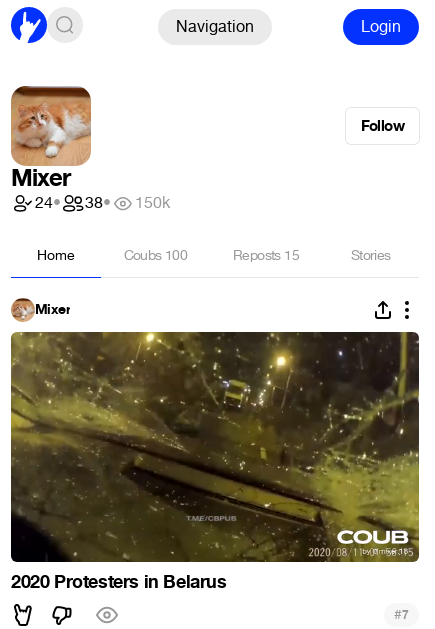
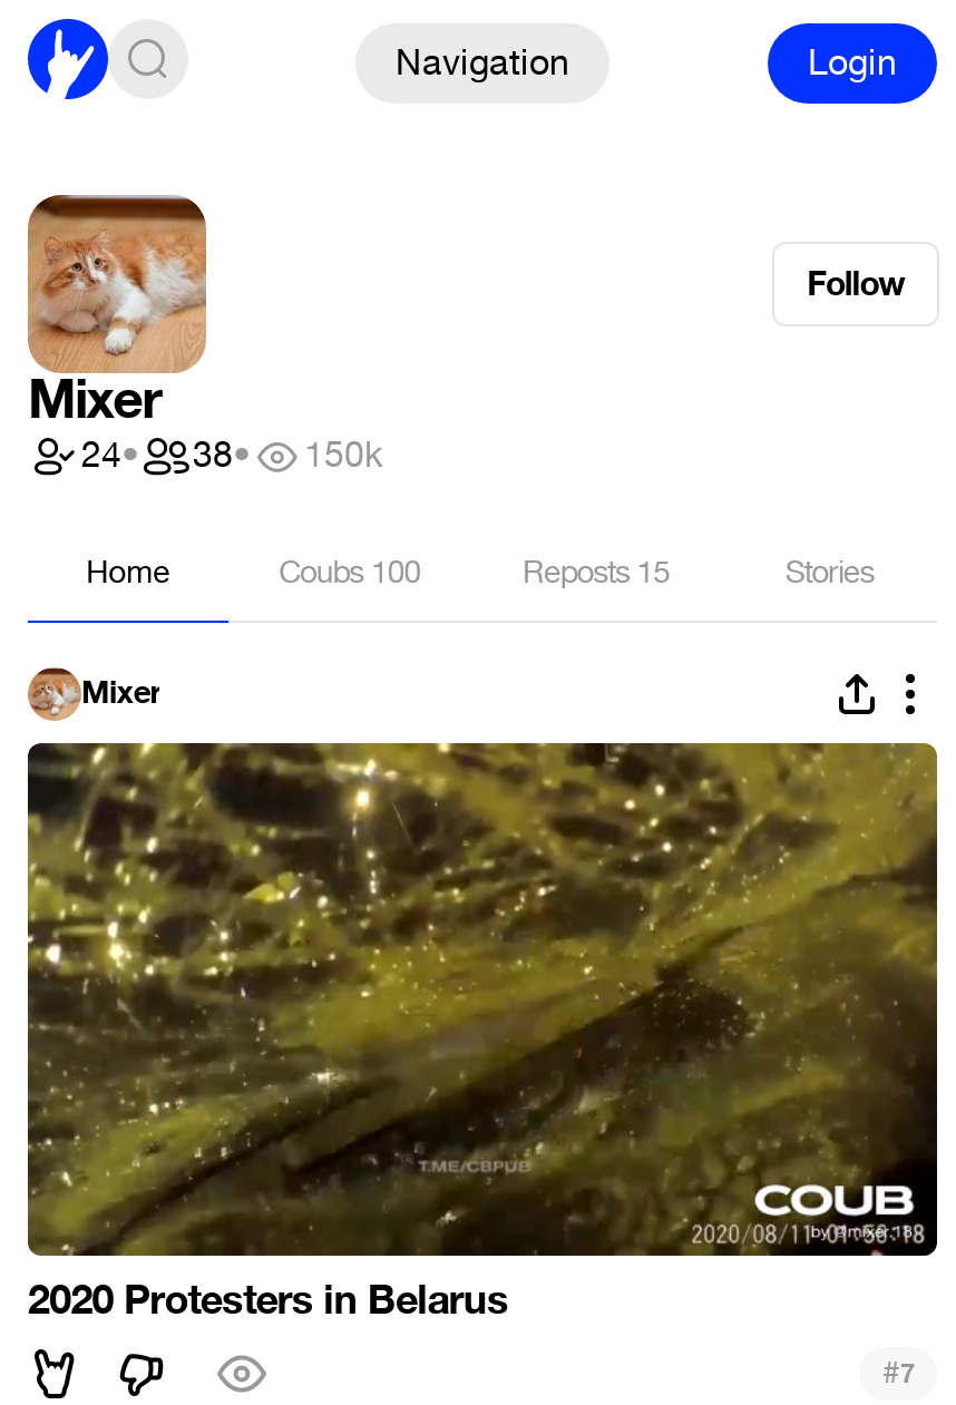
[10,331,420,563] [image] -> [26,741,939,1258] [image]

